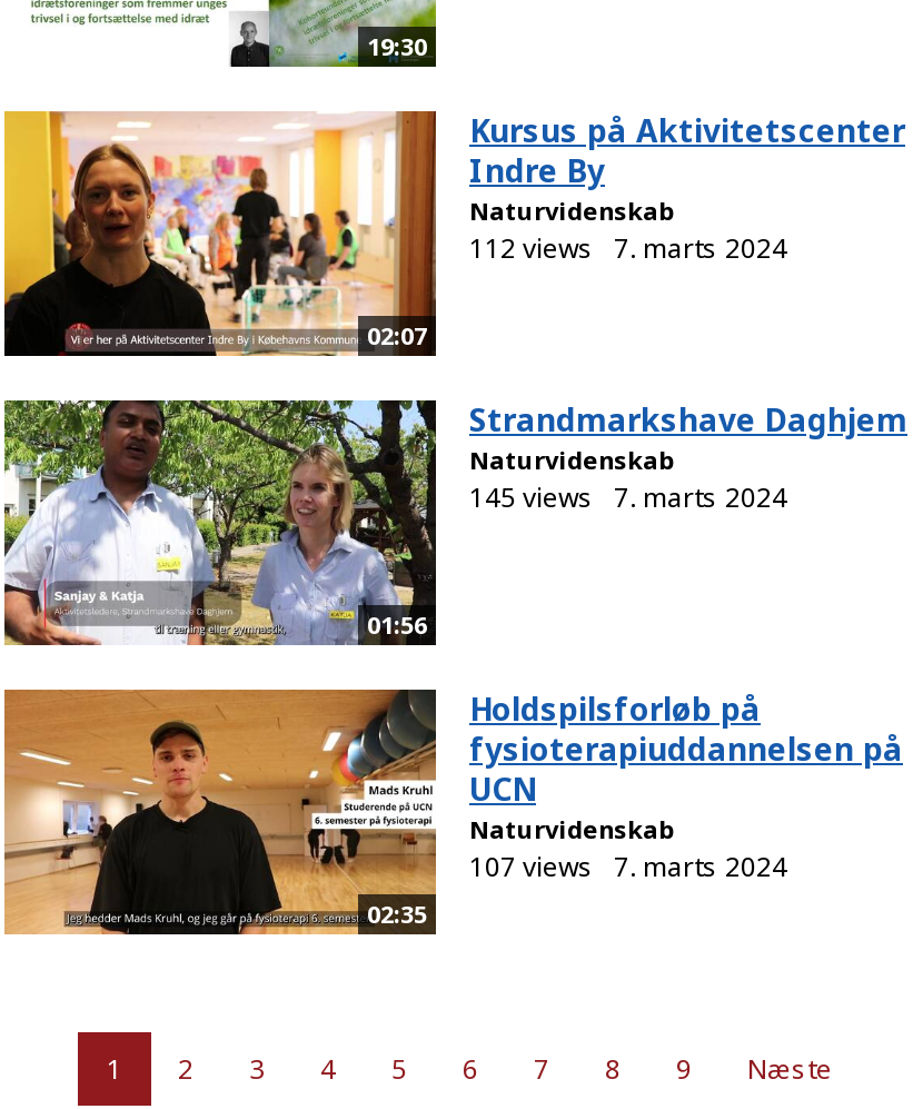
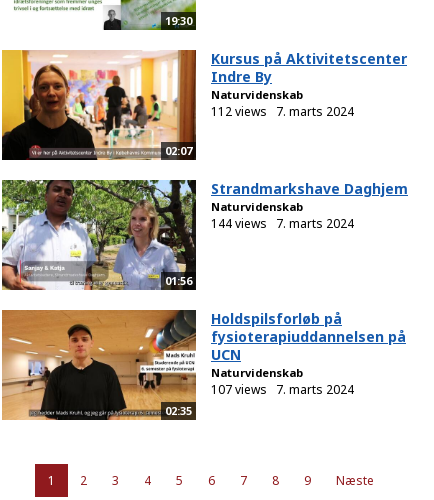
[469,479,787,517] 145 views 7. marts 2024 -> [211,215,354,232] 144 views 7. marts 2024

